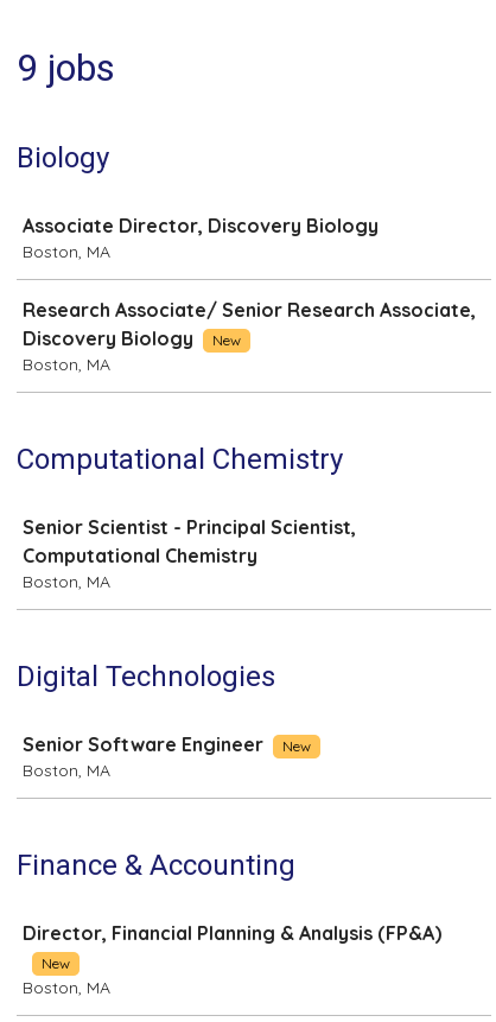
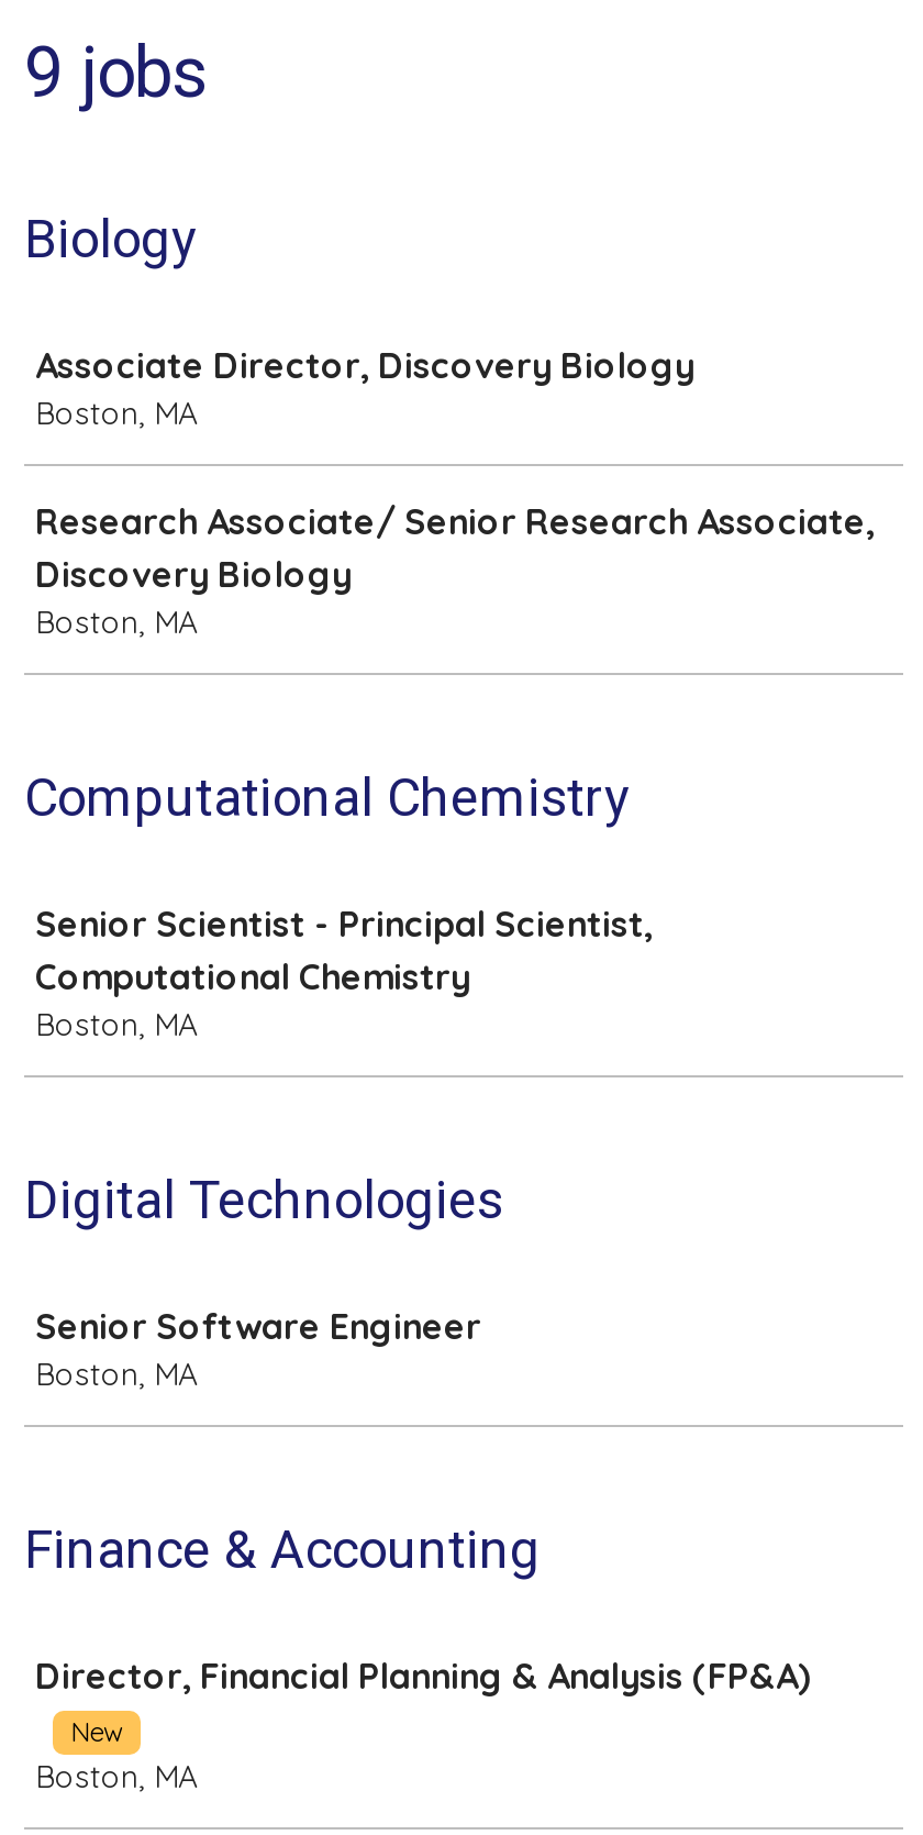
[212,331,241,349] New -> none
[282,737,311,755] New -> none

